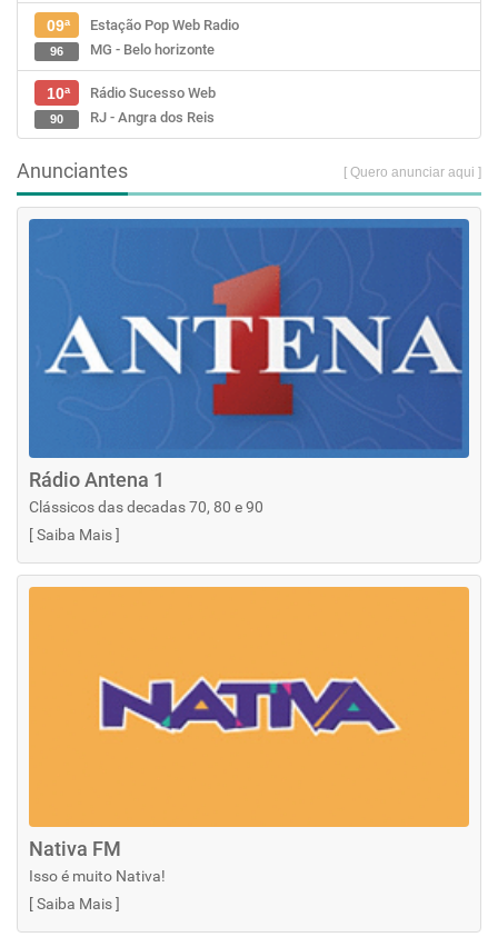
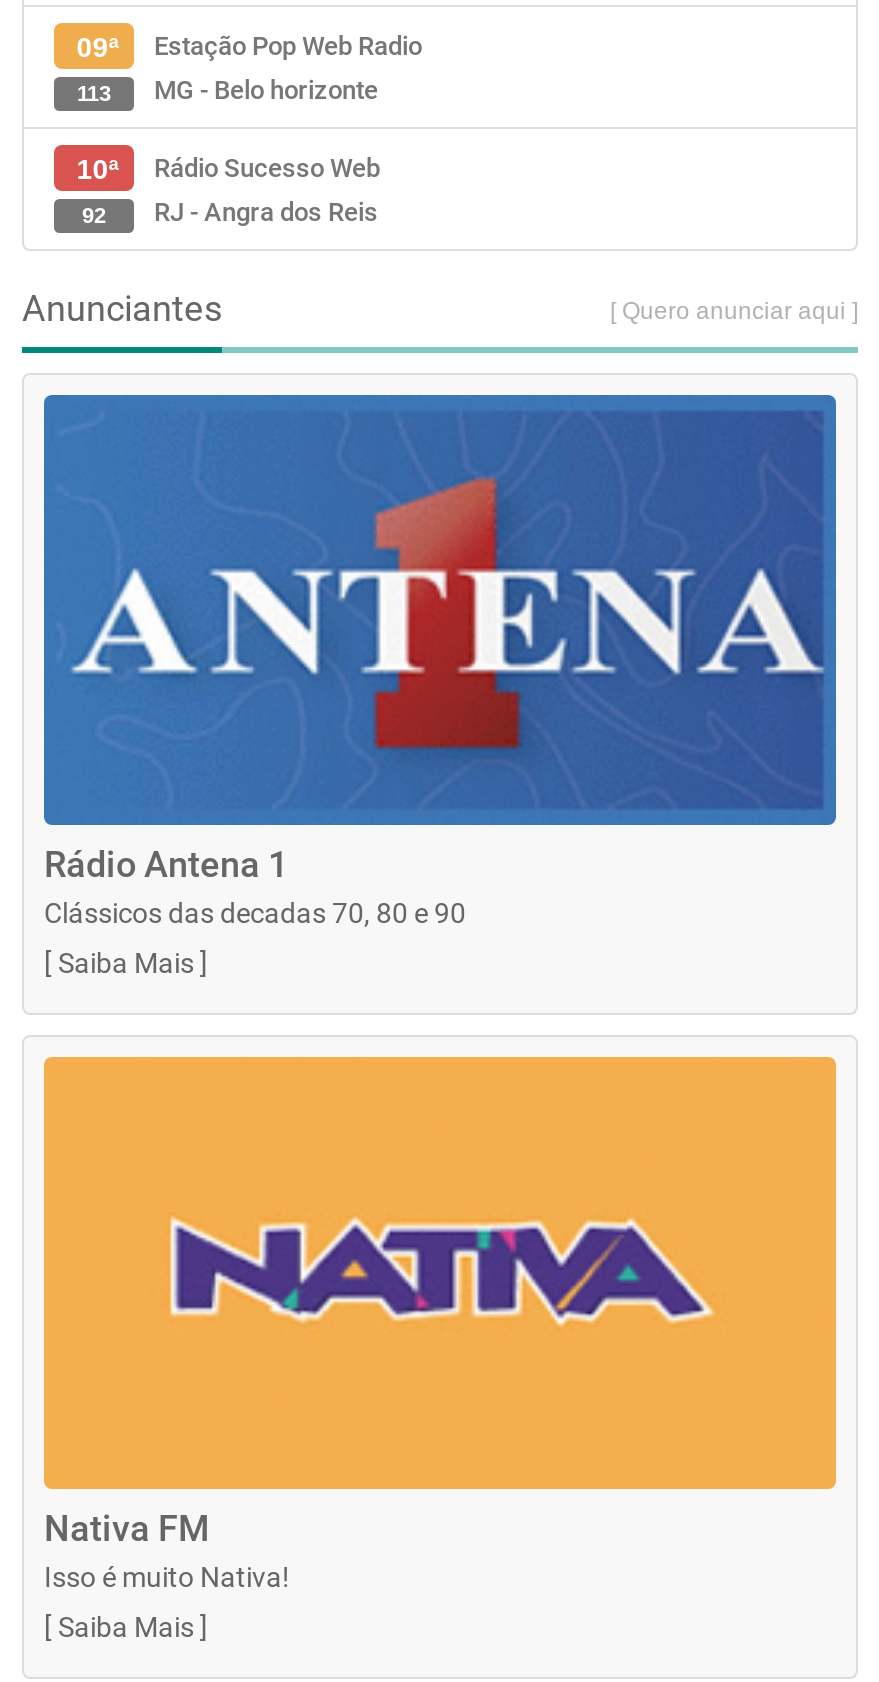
[50,41,215,58] 96 MG - Belo horizonte -> [77,75,378,105] 113 MG - Belo horizonte
[50,109,215,126] 90 RJ - Angra dos Reis -> [82,197,378,227] 92 RJ - Angra dos Reis

